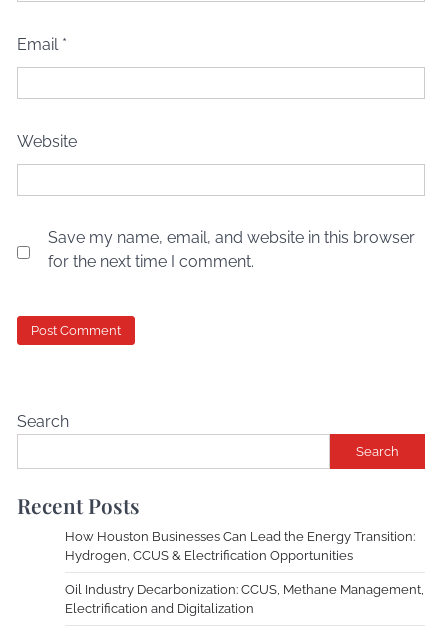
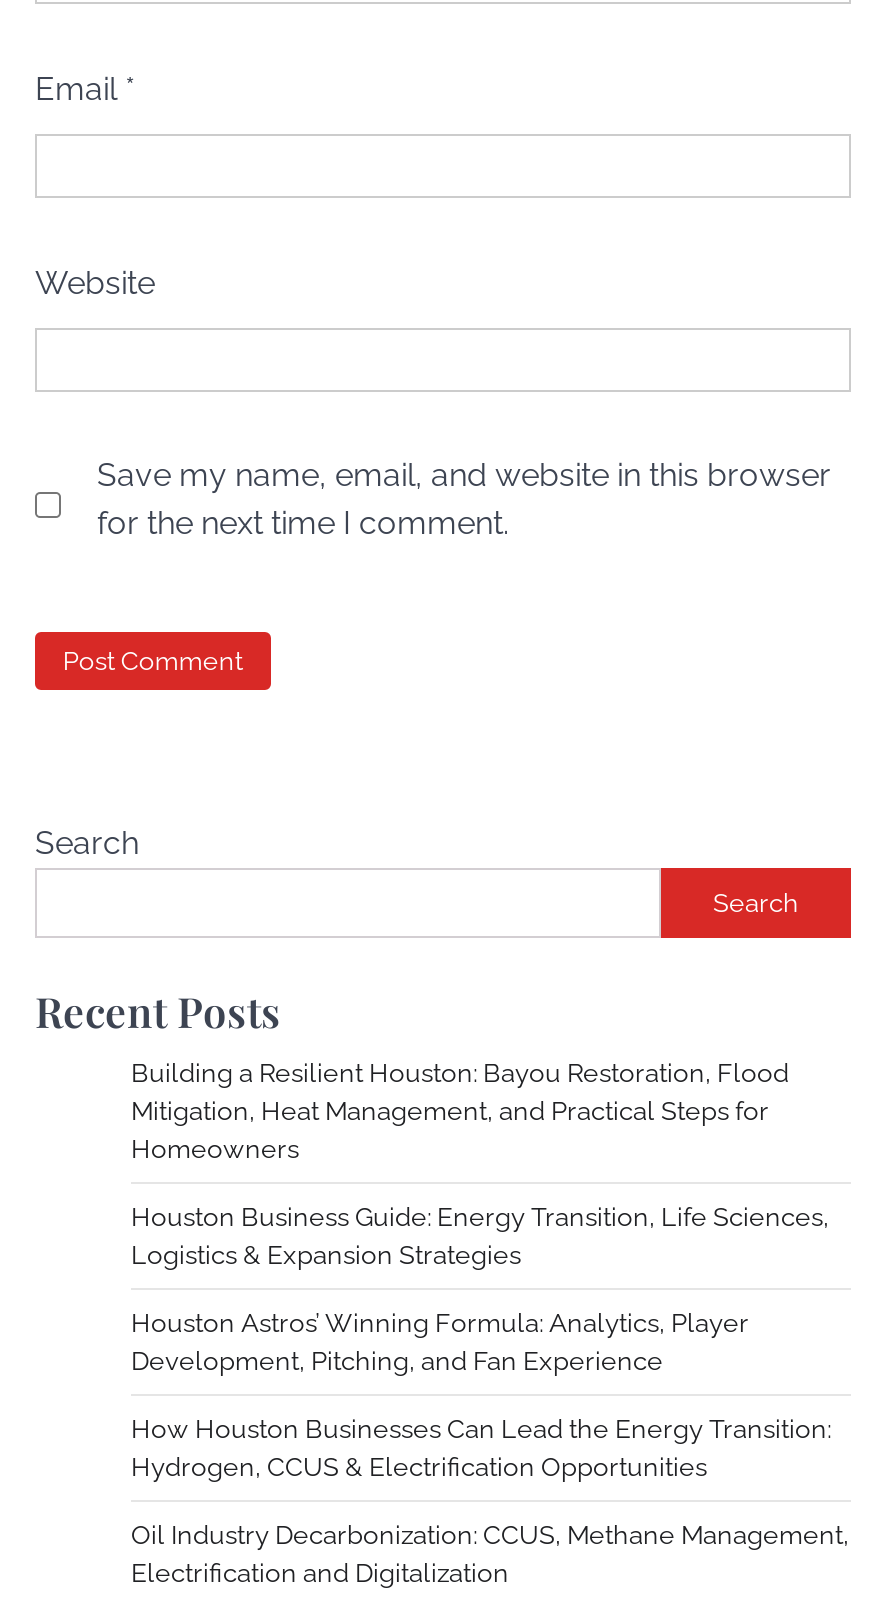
none -> [131,1059,829,1377] Building a Resilient Houston: Bayou Restoration, Flood | Mitigation, Heat Management, and Practical Steps for | Homeowners | Houston Business Guide: Energy Transition, Life Sciences, | Logistics & Expansion Strategies | Houston Astros’ Winning Formula: Analytics, Player | Development, Pitching, and Fan Experience

